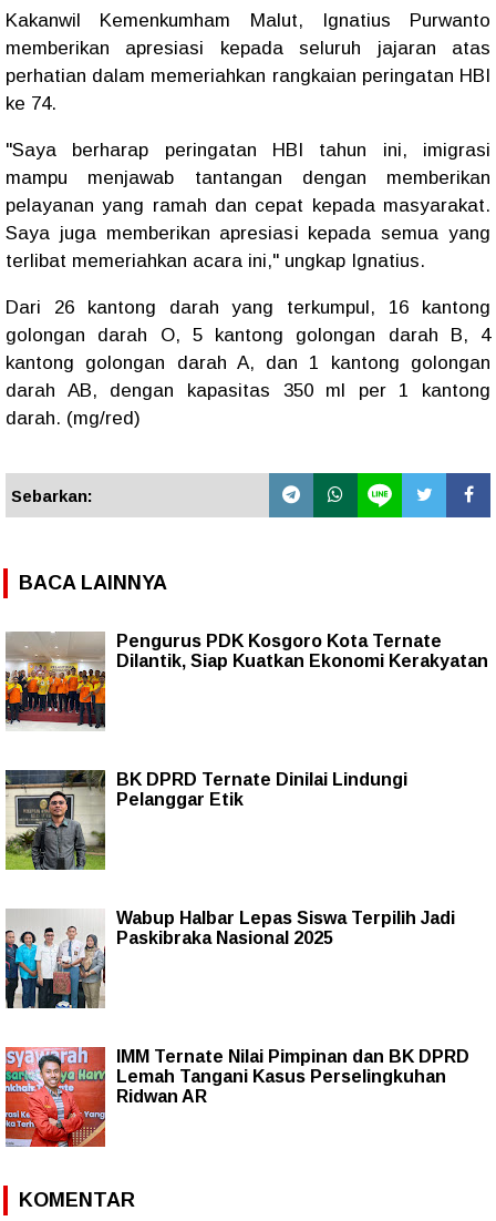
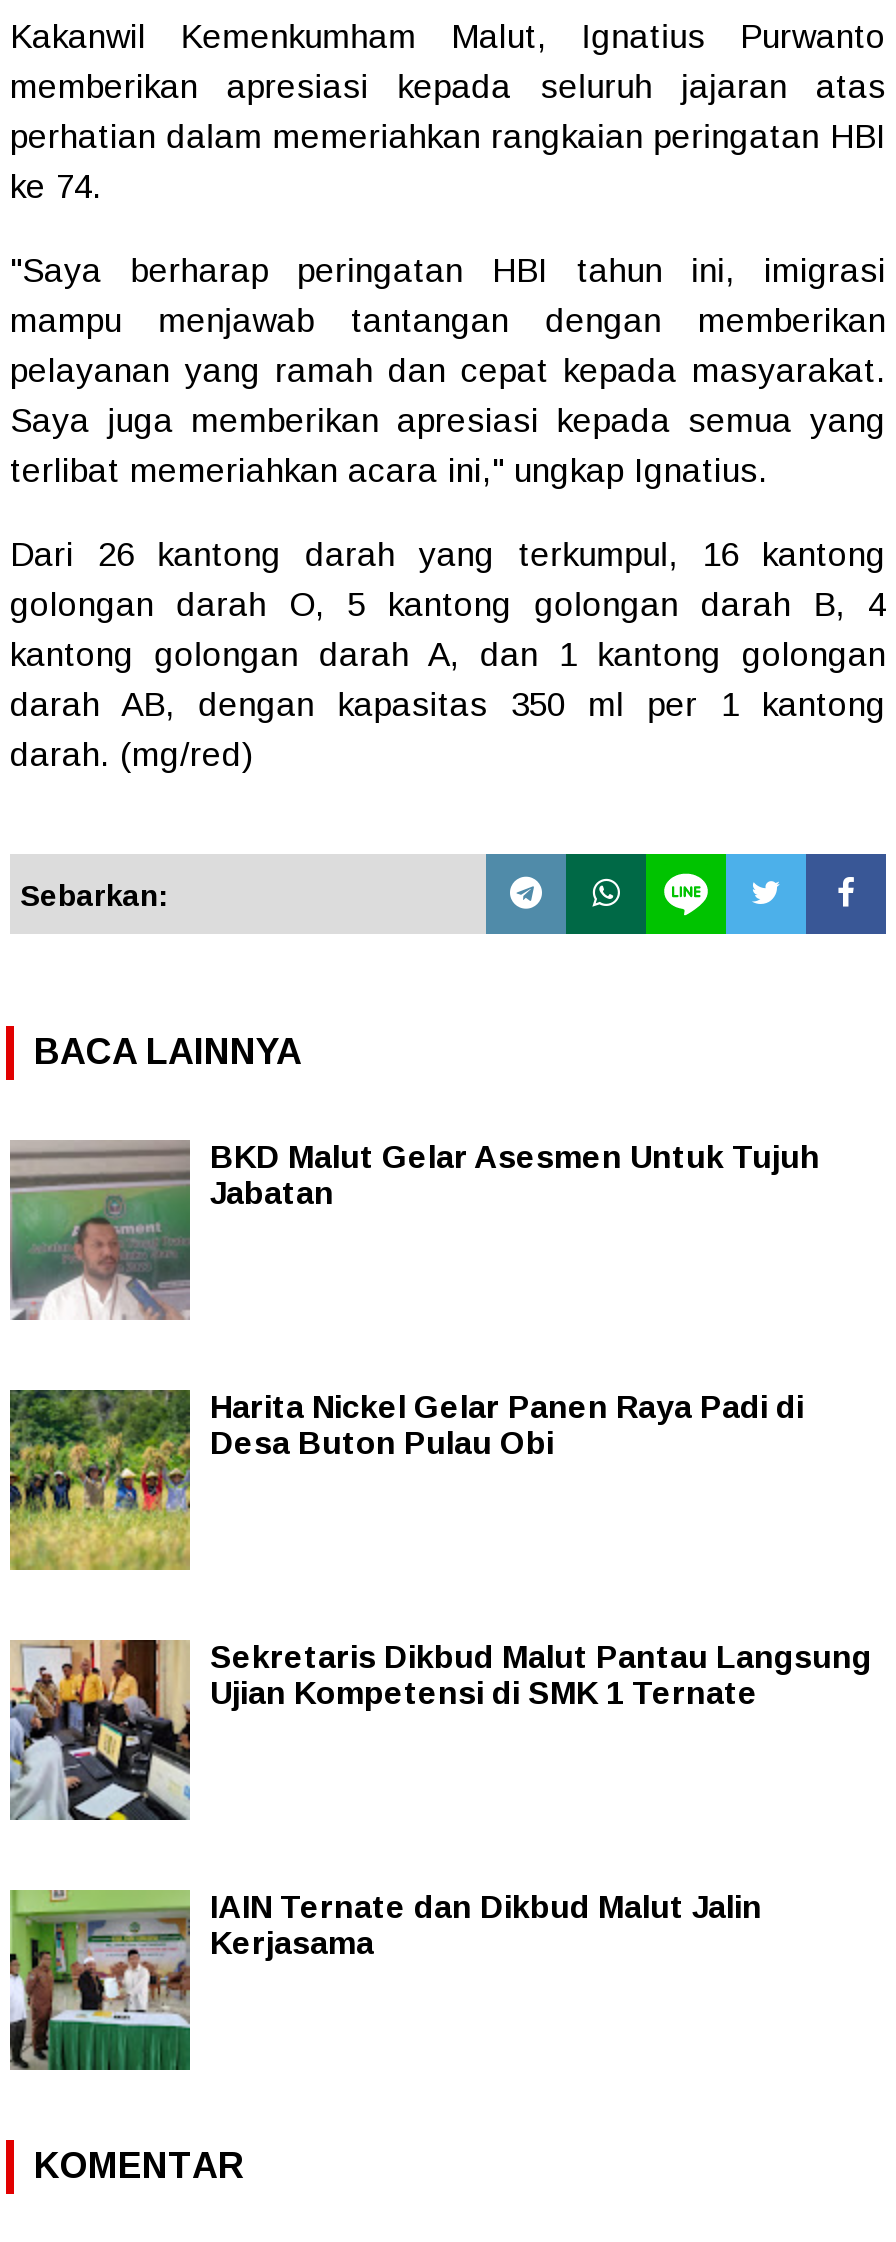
[4,631,488,731] [image] | Pengurus PDK Kosgoro Kota Ternate | Dilantik, Siap Kuatkan Ekonomi Kerakyatan -> [8,1140,820,1322] [image] | BKD Malut Gelar Asesmen Untuk Tujuh | Jabatan
[6,770,407,871] [image] | BK DPRD Ternate Dinilai Lindungi | Pelanggar Etik -> [8,1390,804,1572] [image] | Harita Nickel Gelar Panen Raya Padi di | Desa Buton Pulau Obi
[4,908,455,1009] [image] | Wabup Halbar Lepas Siswa Terpilih Jadi | Paskibraka Nasional 2025 -> [8,1638,872,1822] [image] | Sekretaris Dikbud Malut Pantau Langsung | Ujian Kompetensi di SMK 1 Ternate
[4,1046,469,1148] [image] | IMM Ternate Nilai Pimpinan dan BK DPRD | Lemah Tangani Kasus Perselingkuhan | Ridwan AR -> [8,1888,762,2072] [image] | IAIN Ternate dan Dikbud Malut Jalin | Kerjasama

